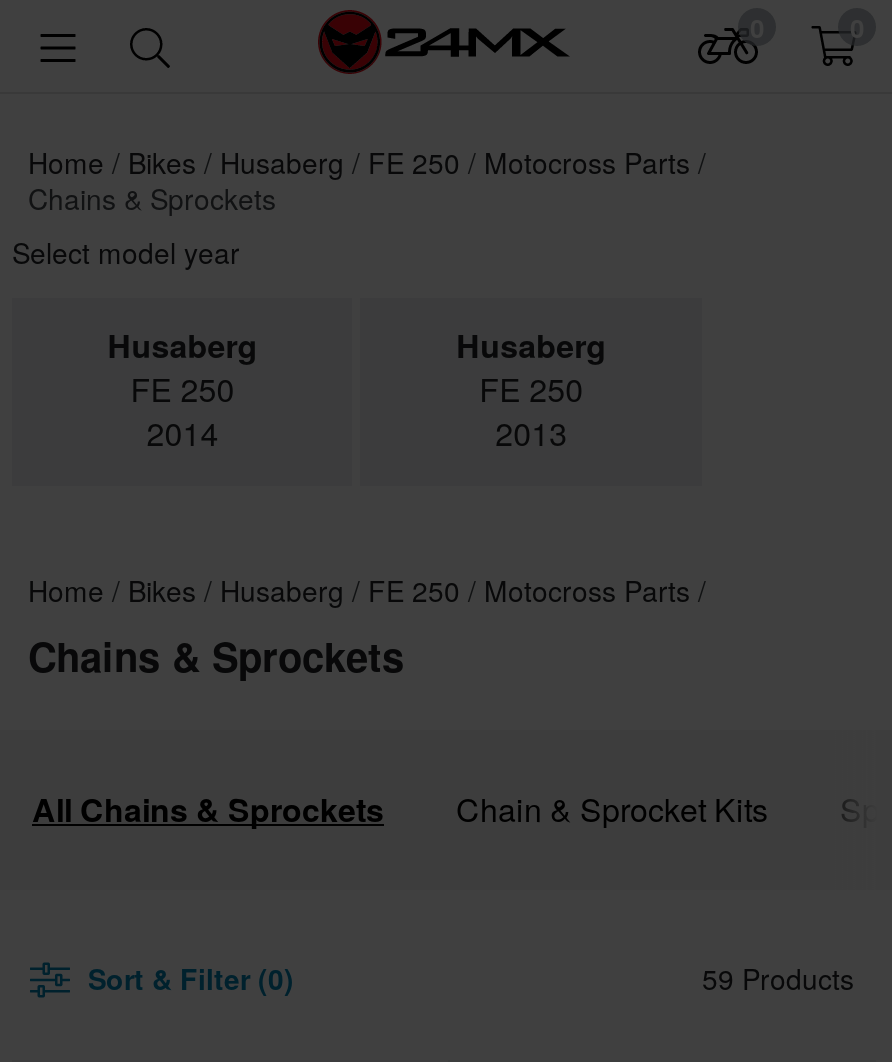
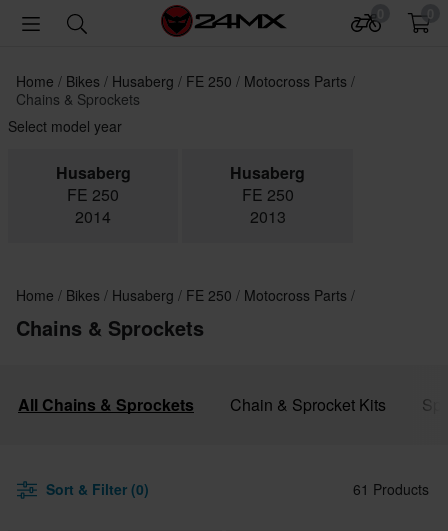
[702,958,854,998] 59 Products -> [353,479,429,499] 61 Products

